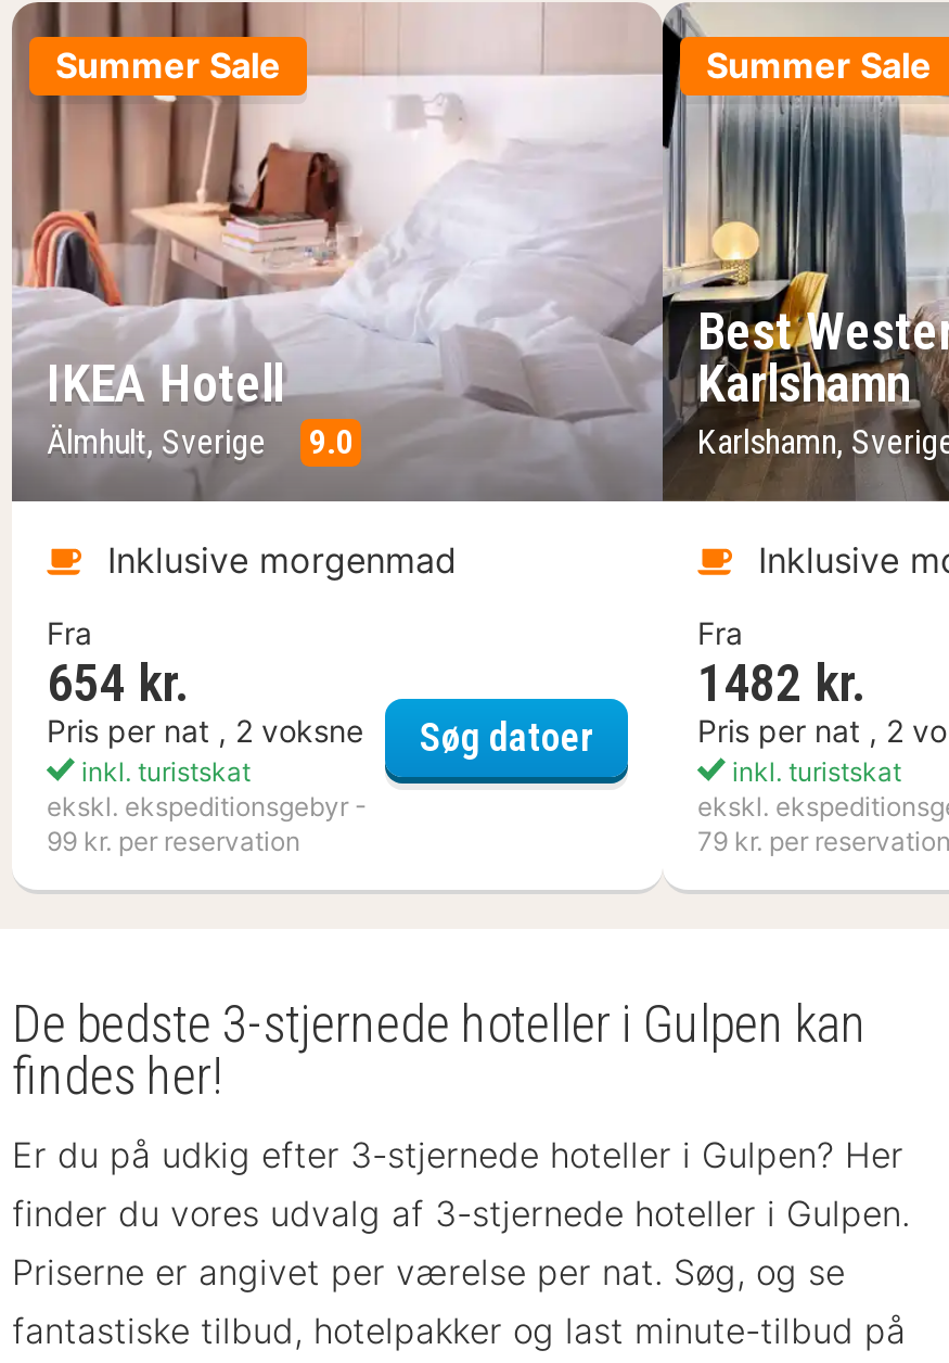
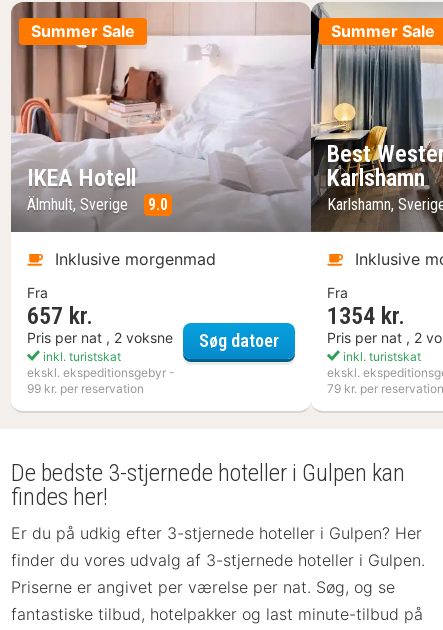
[47,654,190,714] 654 kr. -> [27,302,93,330] 657 kr.
[697,654,867,714] 1482 kr. -> [327,302,405,330] 1354 kr.

